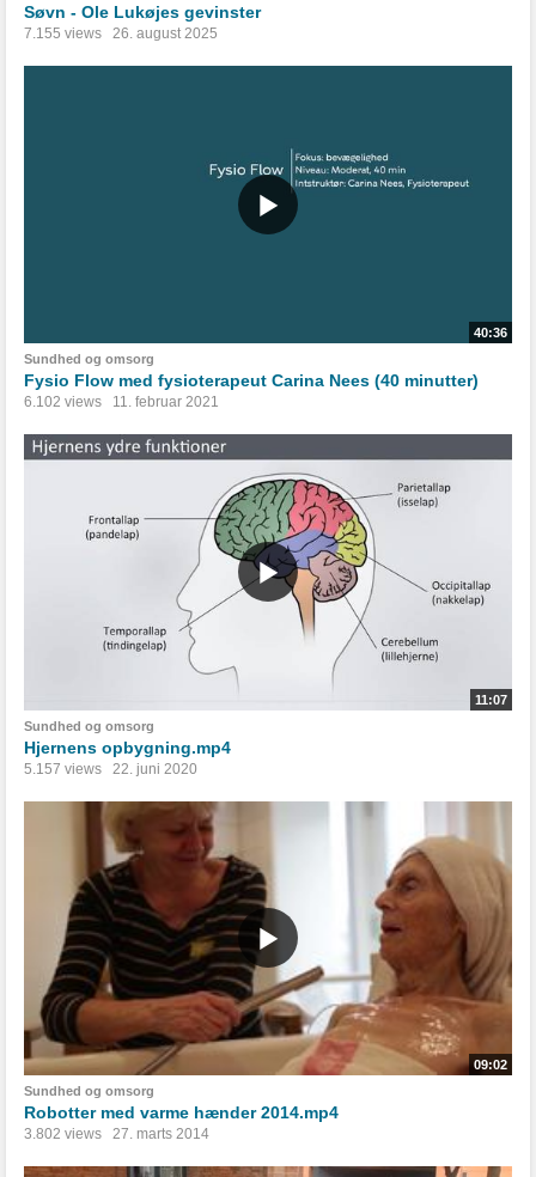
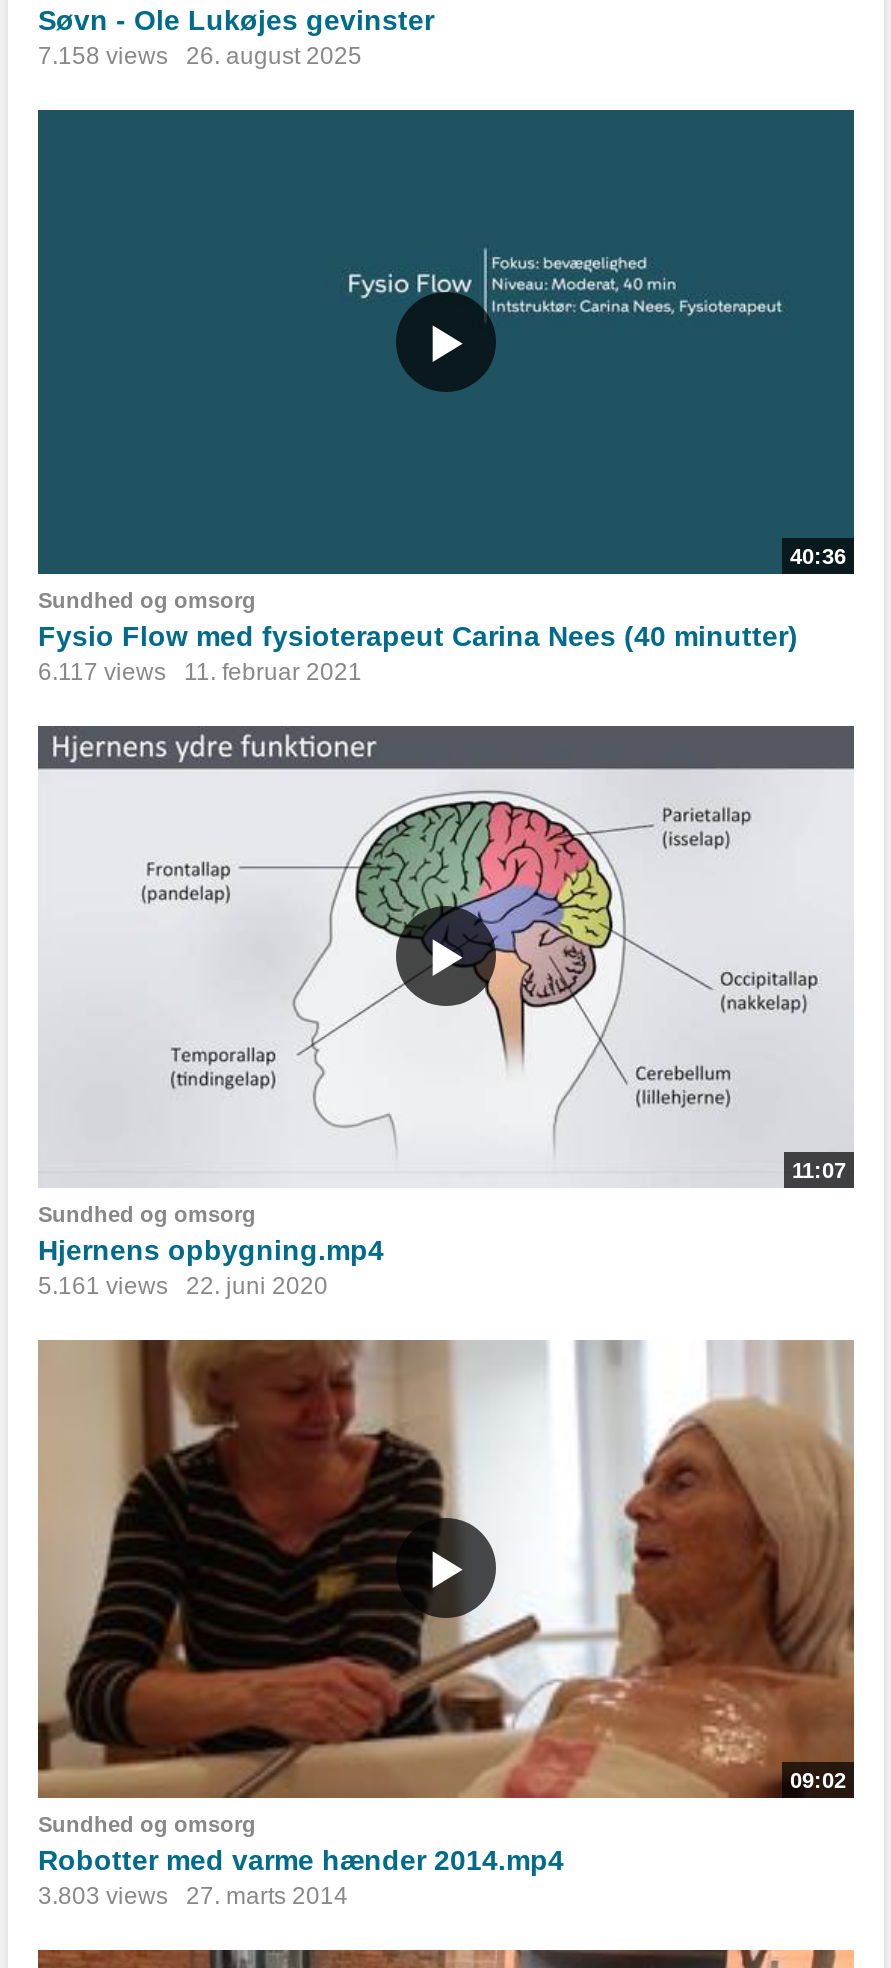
[24,26,218,42] 7.155 views 26. august 2025 -> [38,43,362,71] 7.158 views 26. august 2025
[24,393,219,410] 6.102 views 11. februar 2021 -> [38,657,362,685] 6.117 views 11. februar 2021
[24,761,197,777] 5.157 views 22. juni 2020 -> [38,1272,328,1300] 5.161 views 22. juni 2020
[24,1125,209,1142] 3.802 views 27. marts 2014 -> [38,1882,348,1910] 3.803 views 27. marts 2014

